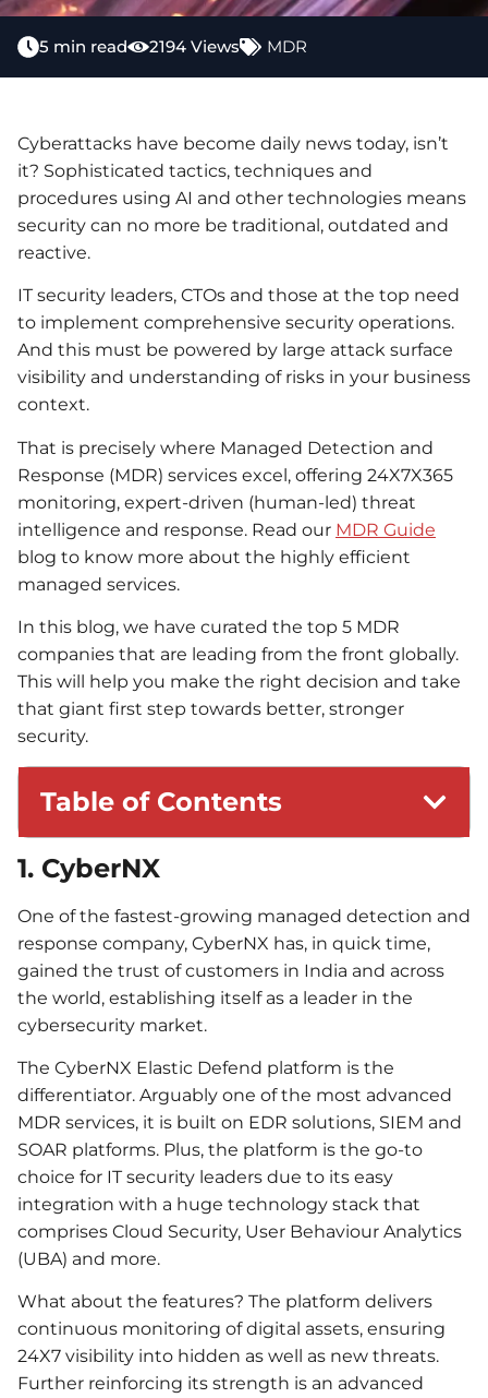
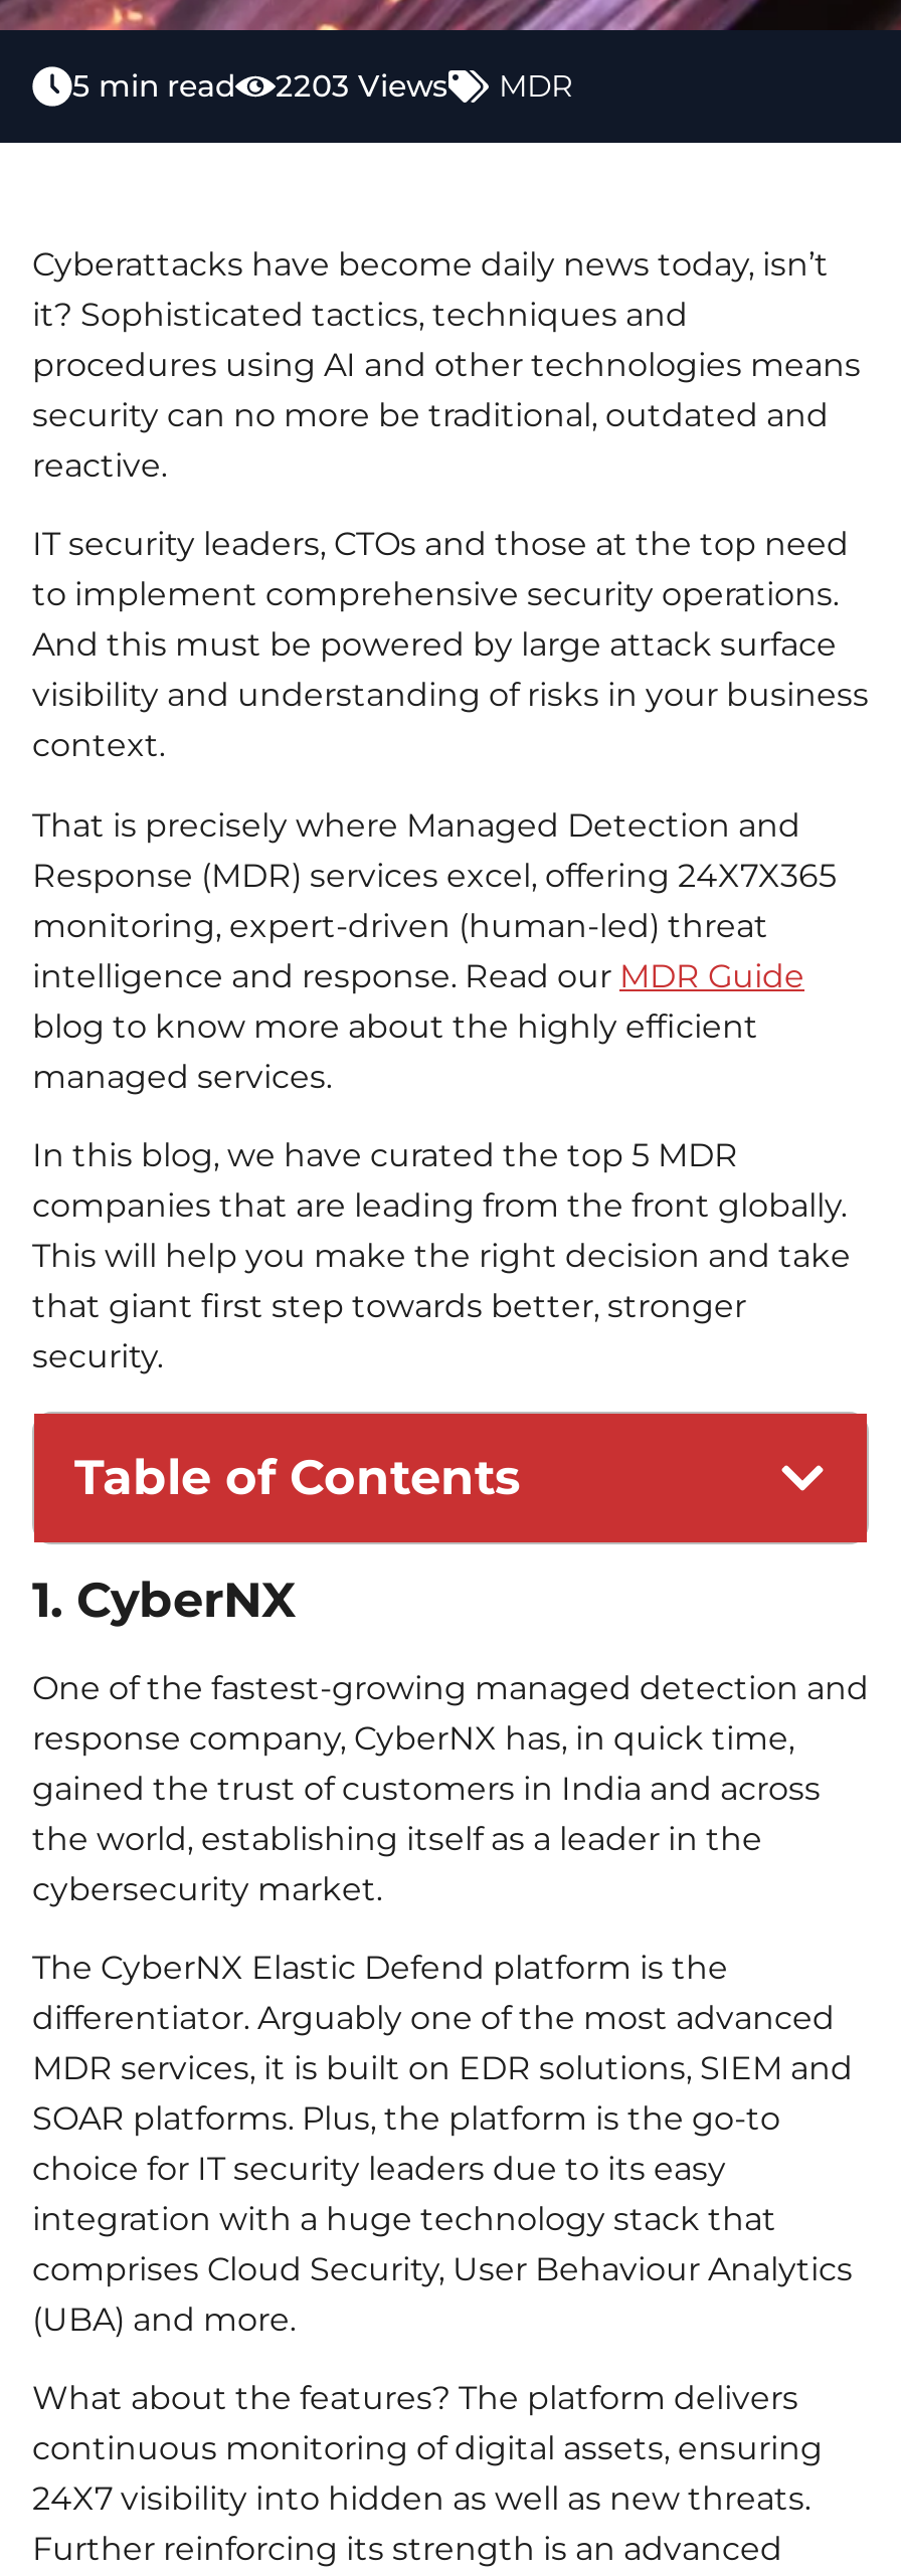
[39,36,307,57] 5 min read 2194 Views MDR -> [72,66,573,105] 5 min read 2203 Views MDR

